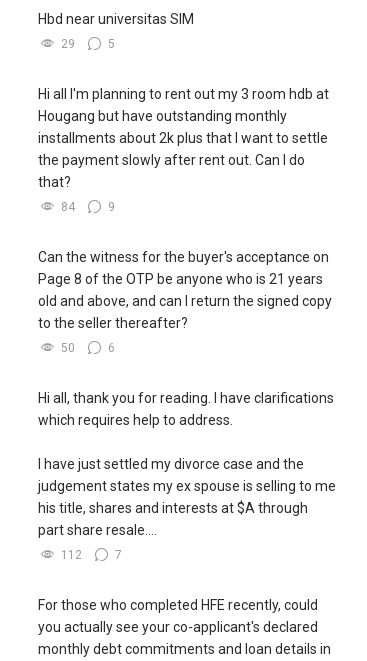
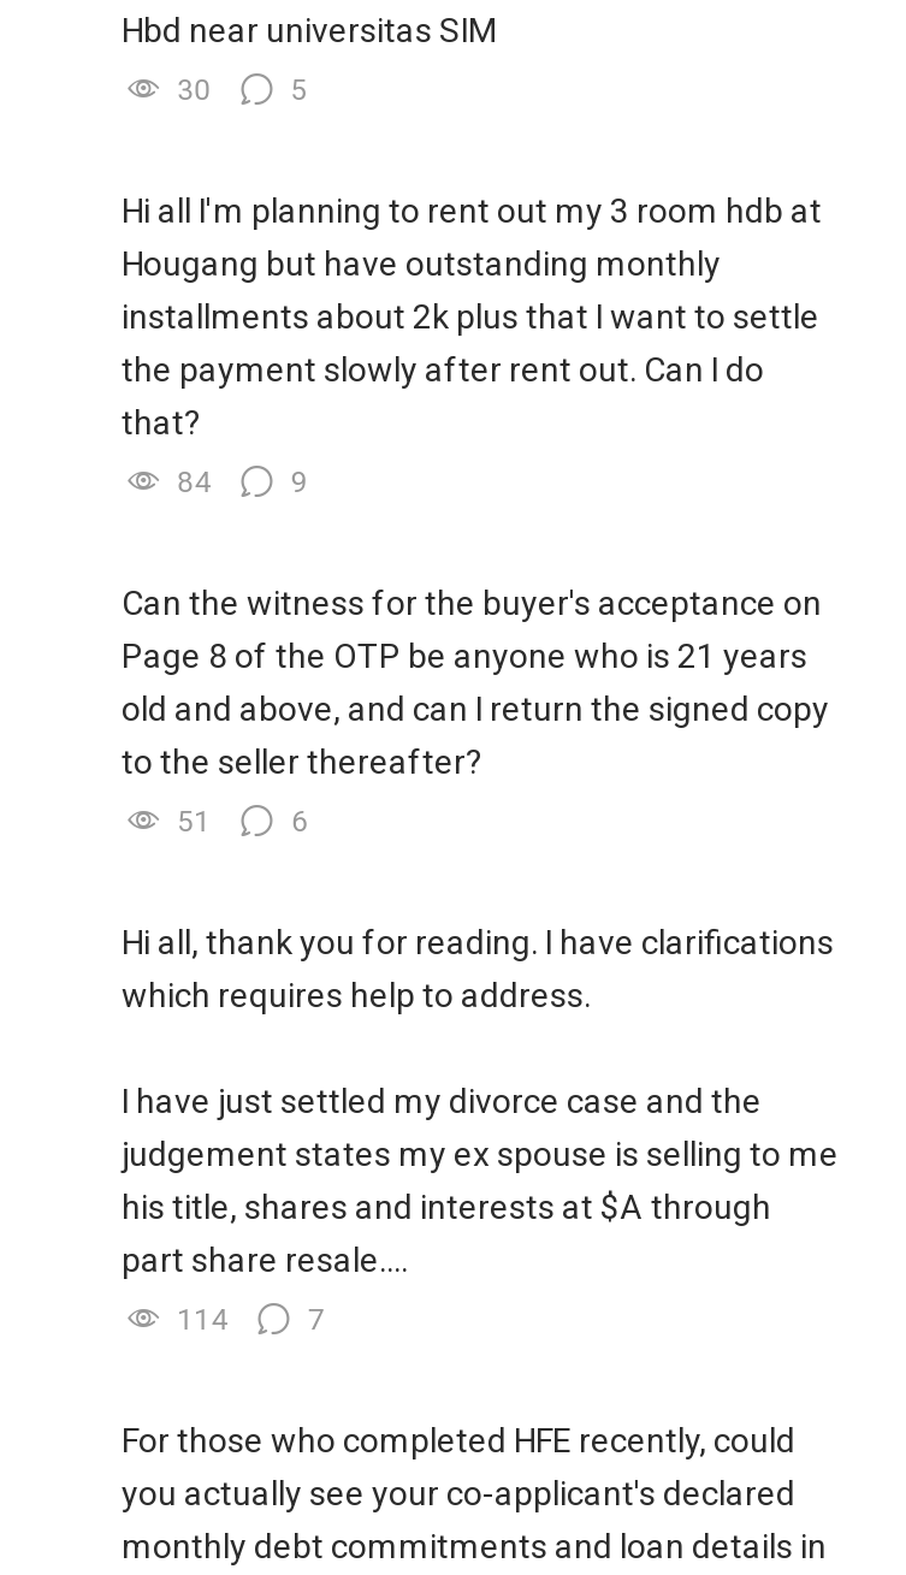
[61,37,75,51] 29 -> [177,74,211,108] 30
[61,341,75,355] 50 -> [177,806,211,840] 51
[61,548,82,562] 112 -> [177,1304,228,1338] 114

